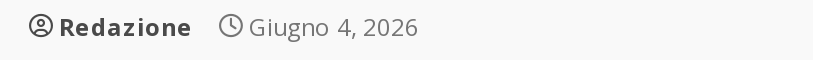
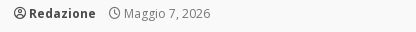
[59,9,419,43] Redazione Giugno 4, 2026 -> [29,5,210,22] Redazione Maggio 7, 2026

